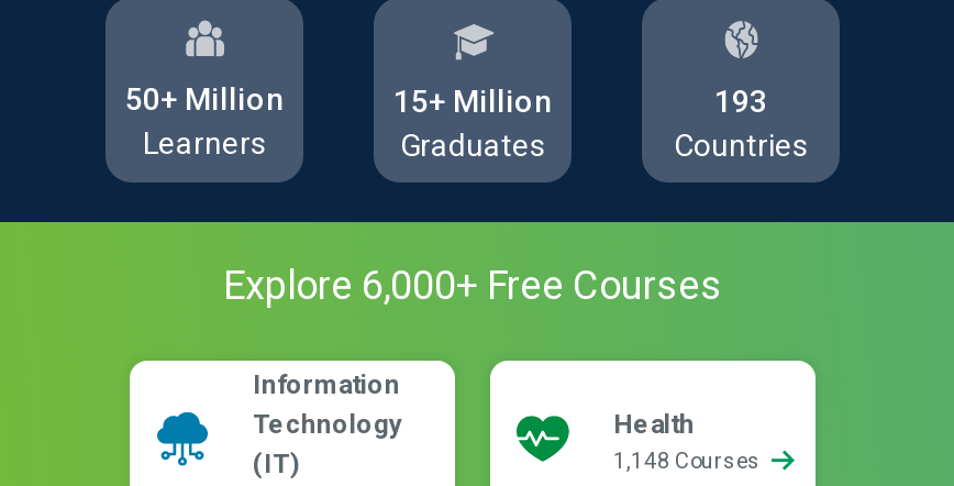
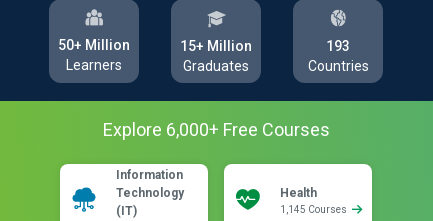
[613,449,765,473] 1,148 Courses -> [280,204,349,215] 1,145 Courses

